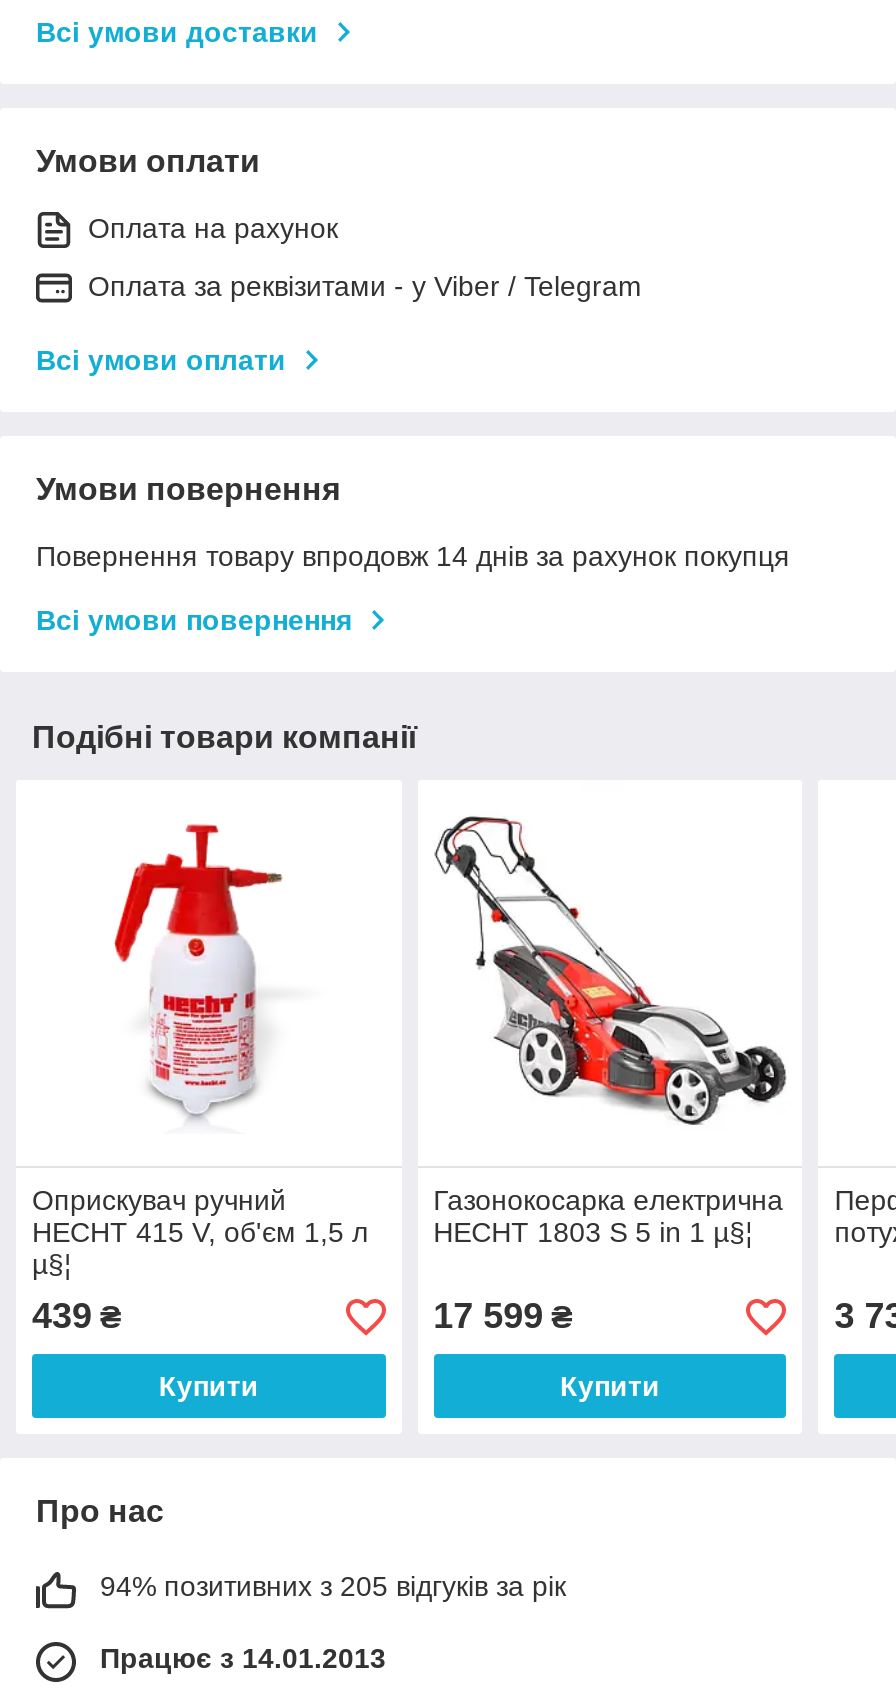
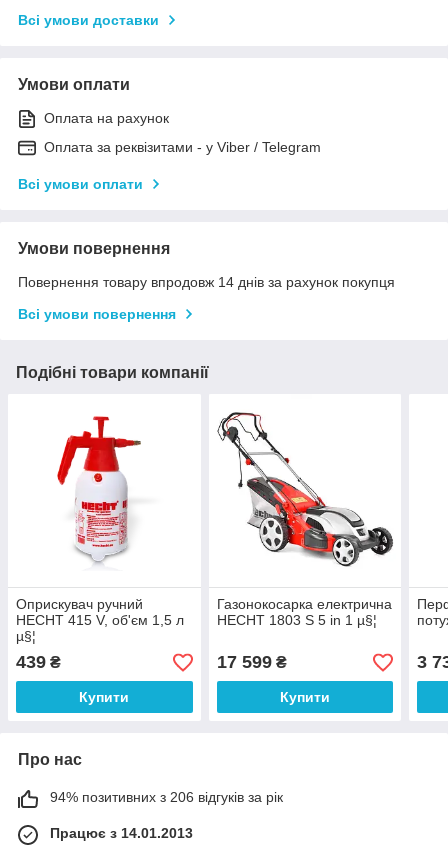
[100,1570,566,1602] 94% позитивних з 205 відгуків за рік -> [50,789,283,805] 94% позитивних з 206 відгуків за рік

